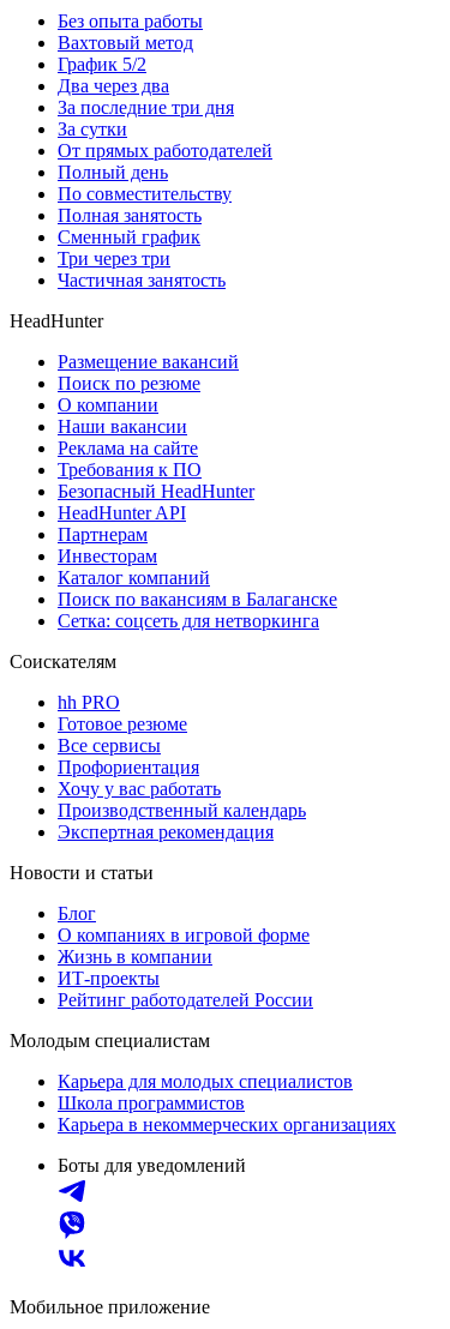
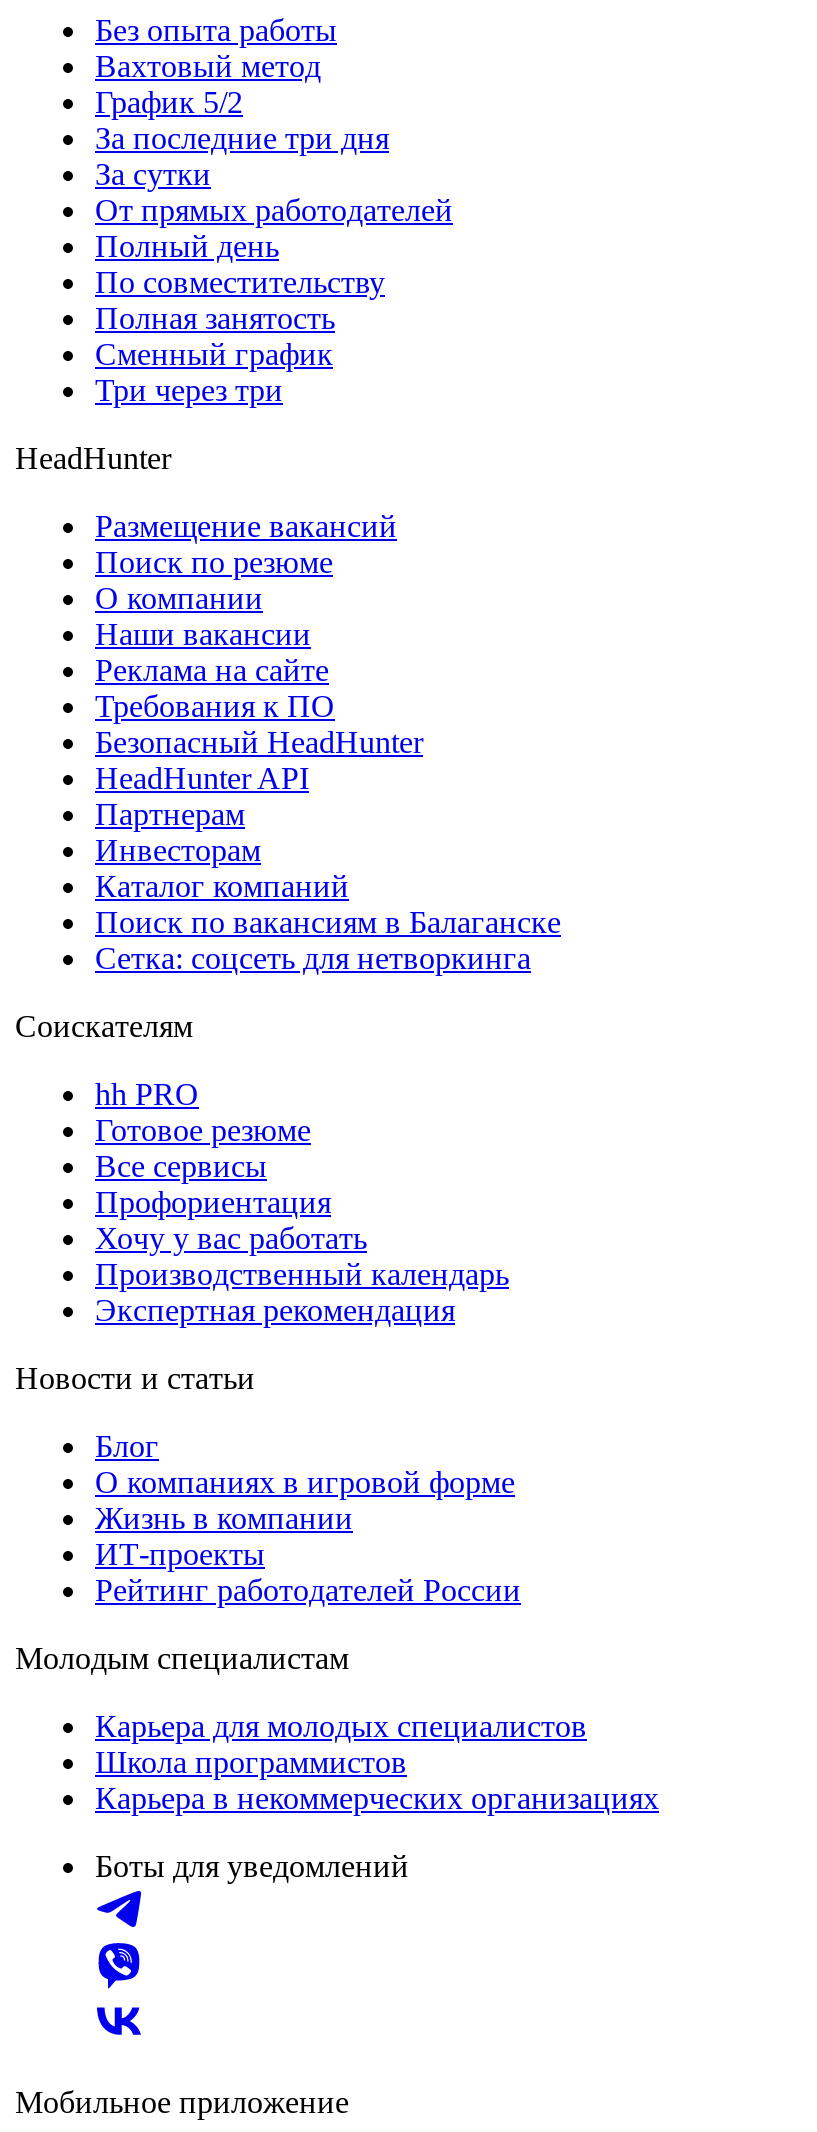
[58,75,169,96] Два через два -> none
[58,270,226,290] Частичная занятость -> none

